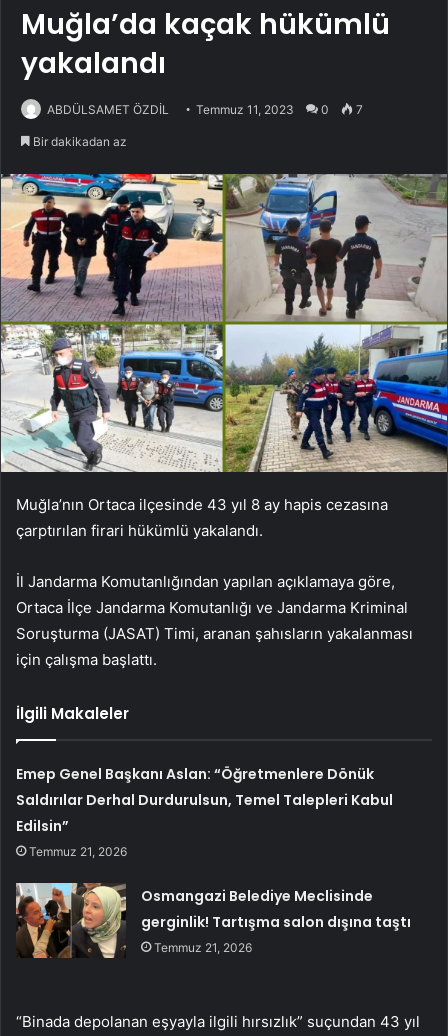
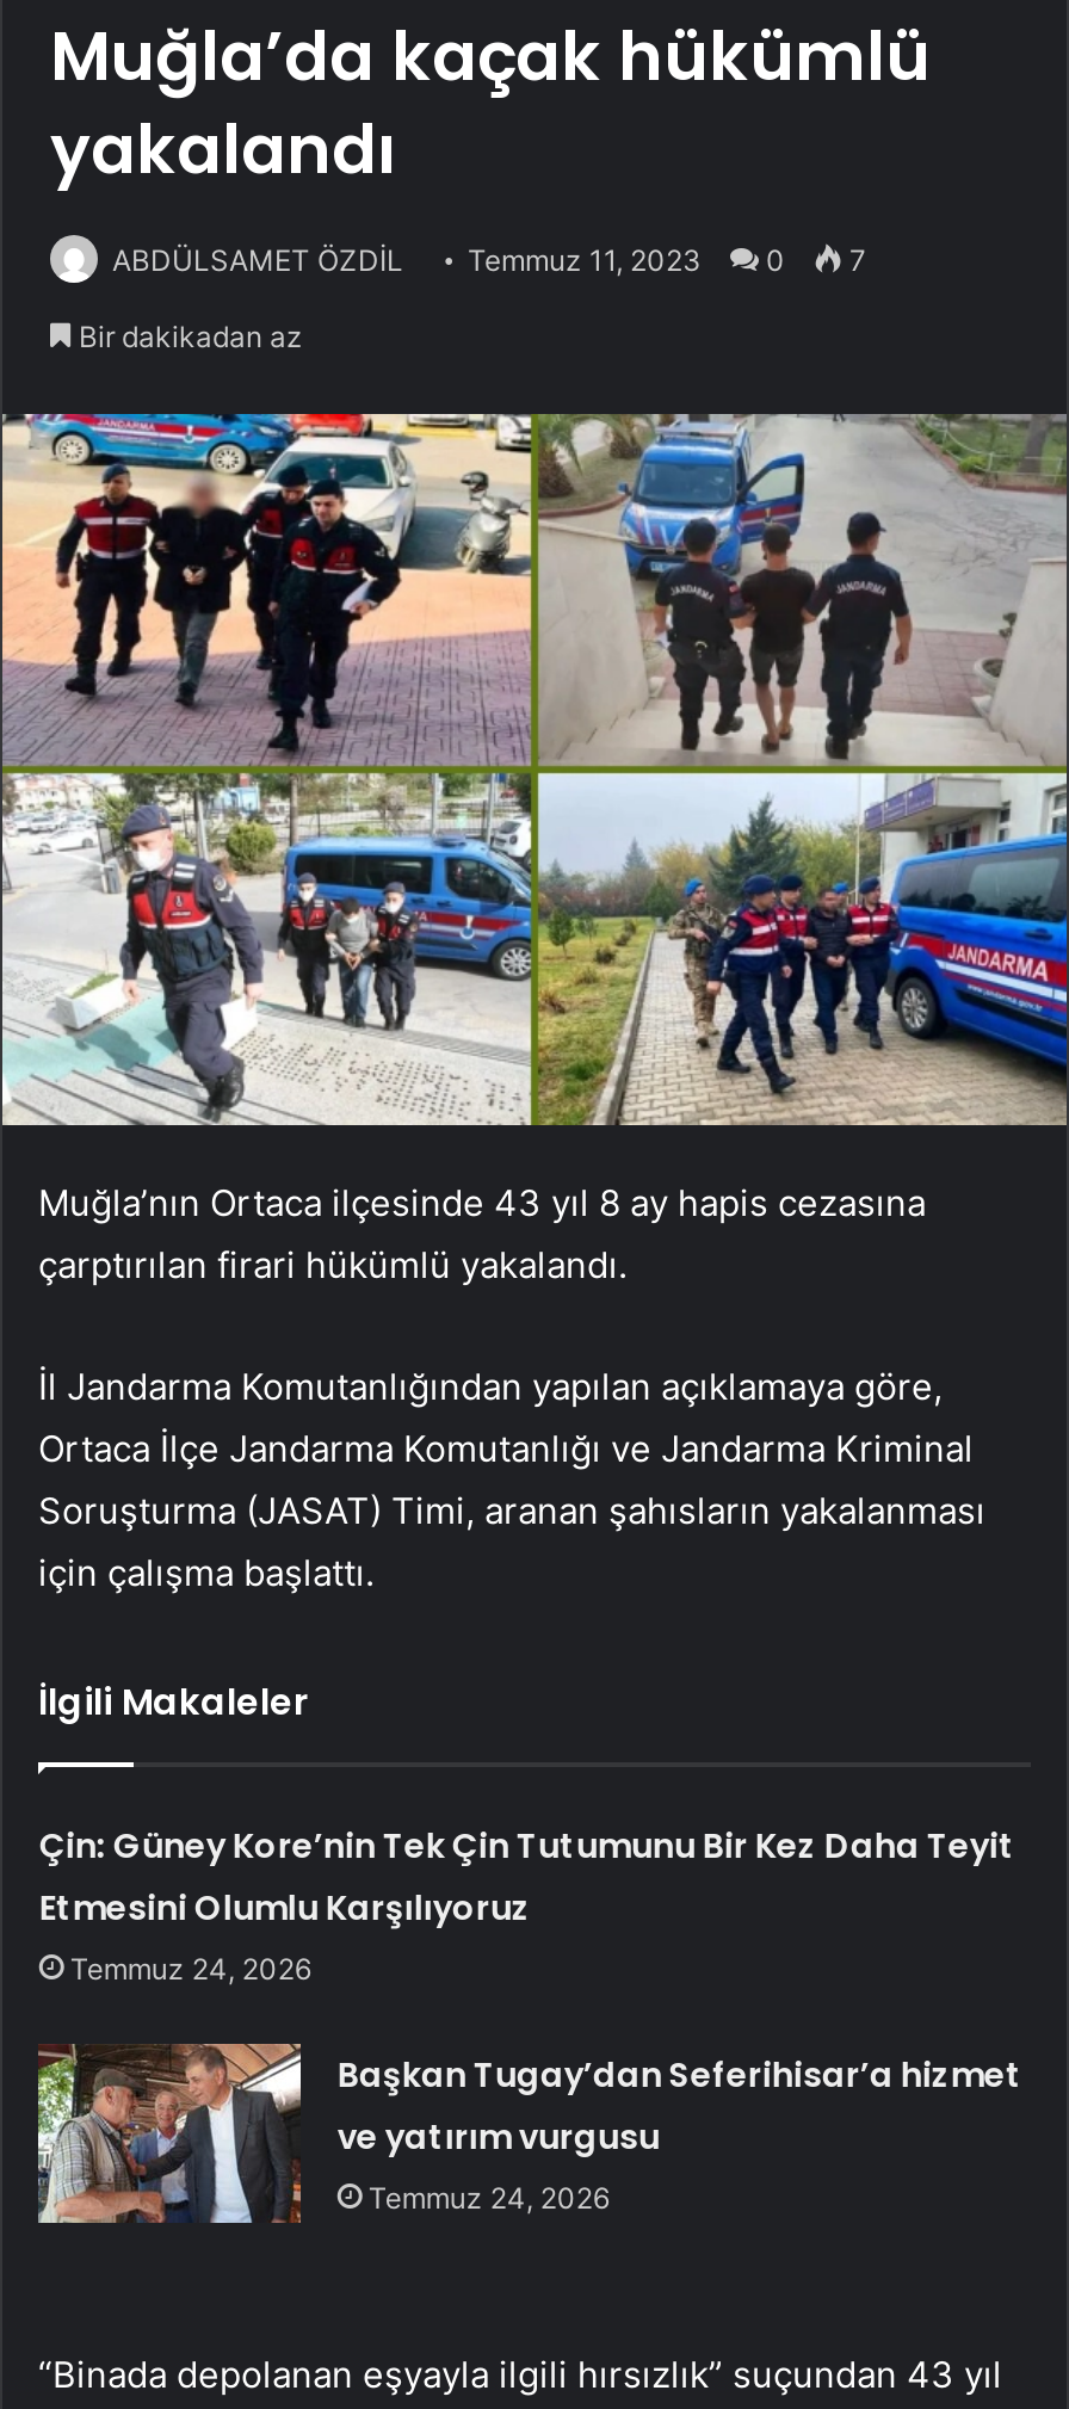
[16,764,393,859] Emep Genel Başkanı Aslan: “Öğretmenlere Dönük | Saldırılar Derhal Durdurulsun, Temel Talepleri Kabul | Edilsin” | Temmuz 21, 2026 -> [39,1821,1015,1986] Çin: Güney Kore’nin Tek Çin Tutumunu Bir Kez Daha Teyit | Etmesini Olumlu Karşılıyoruz | Temmuz 24, 2026
[16,882,411,959] [image] | Osmangazi Belediye Meclisinde | gerginlik! Tartışma salon dışına taştı | Temmuz 21, 2026 -> [36,2050,1022,2225] [image] | Başkan Tugay’dan Seferihisar’a hizmet | ve yatırım vurgusu | Temmuz 24, 2026

